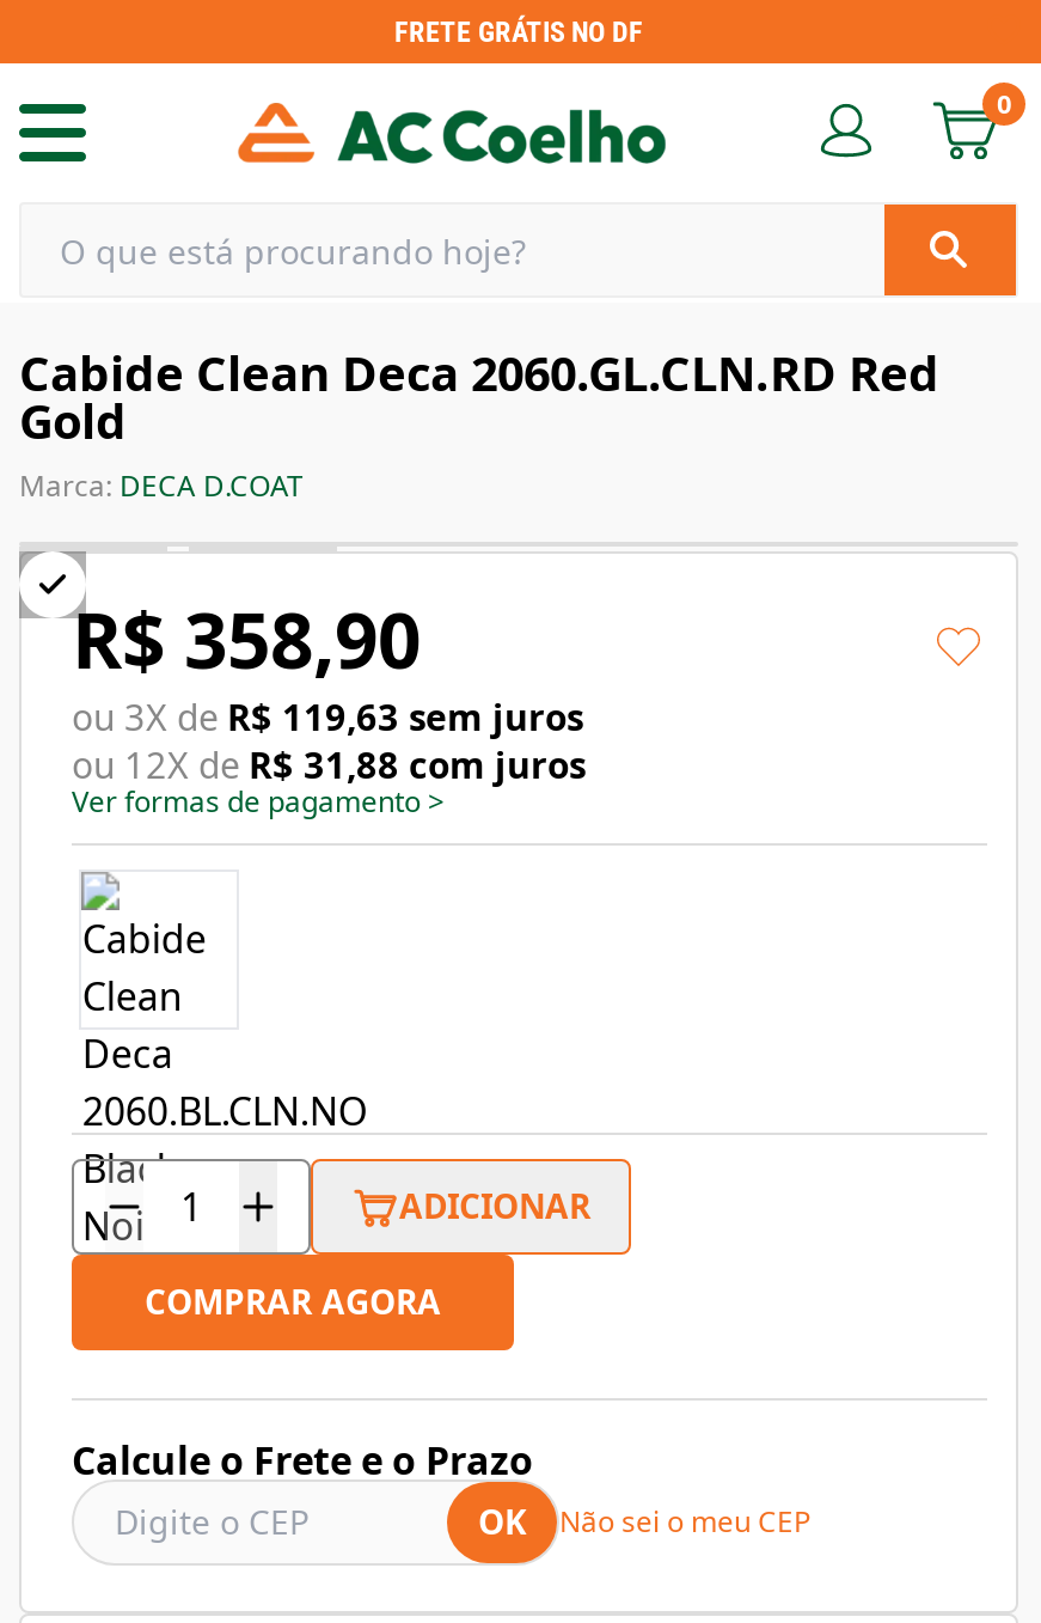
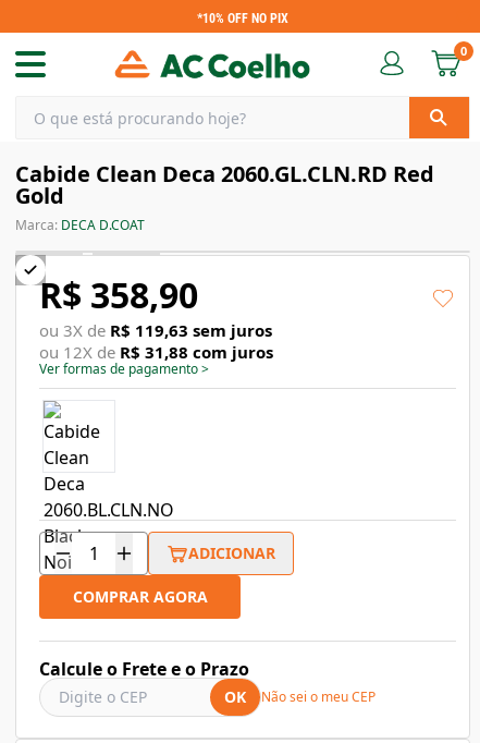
[394,16,643,49] FRETE GRÁTIS NO DF -> [197,11,288,26] *10% OFF NO PIX

